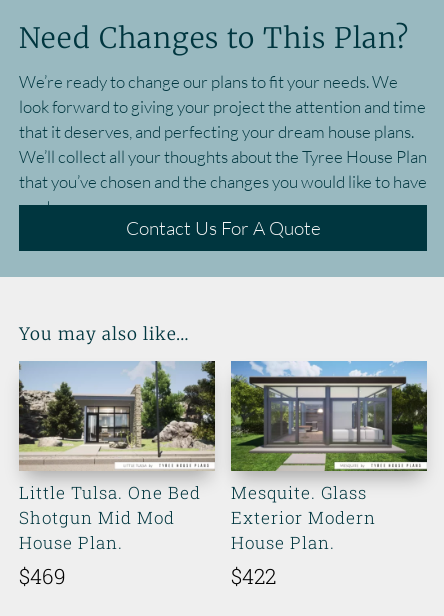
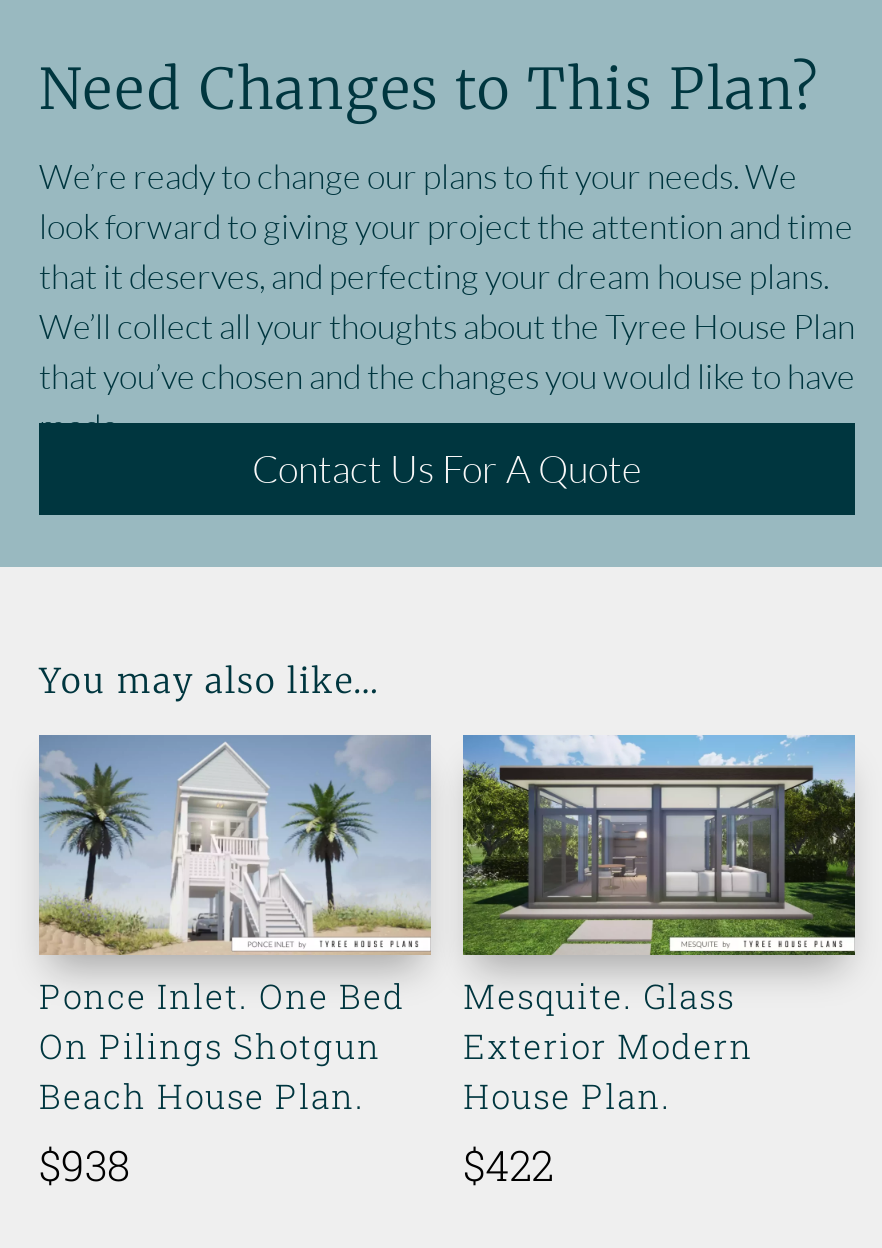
[18,361,216,590] [image] | Little Tulsa. One Bed | Shotgun Mid Mod | House Plan. | $469 -> [39,735,431,1193] [image] | Ponce Inlet. One Bed | On Pilings Shotgun | Beach House Plan. | $938

